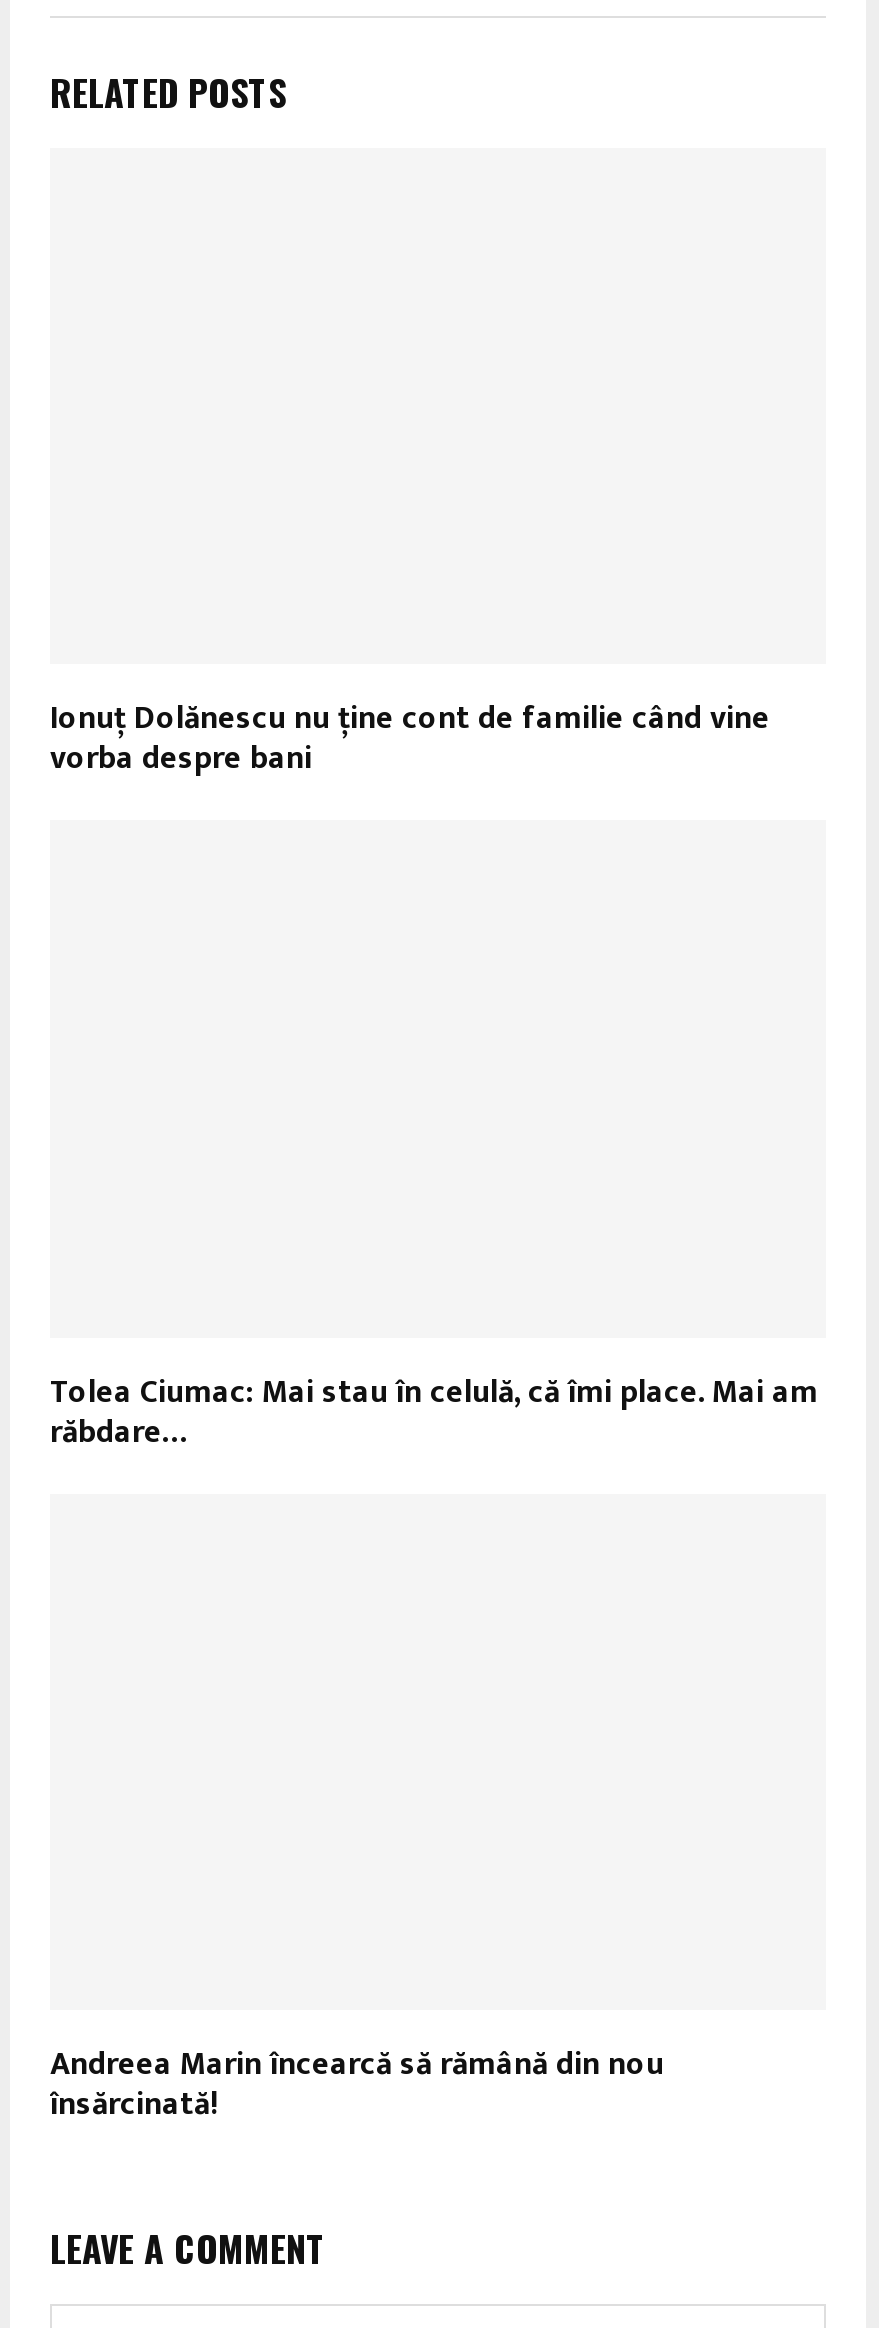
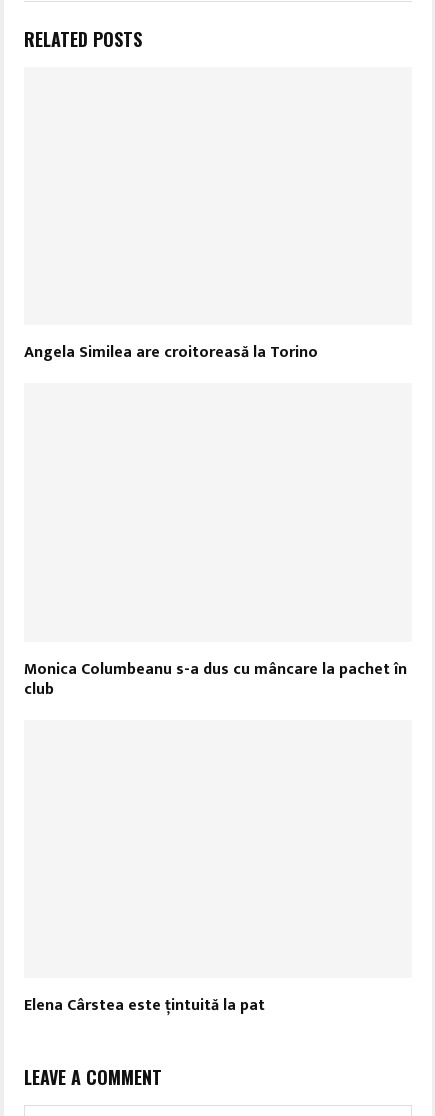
[50,692,770,786] Ionuţ Dolănescu nu ţine cont de familie când vine | vorba despre bani -> [24,339,318,366] Angela Similea are croitoreasă la Torino
[50,1366,818,1460] Tolea Ciumac: Mai stau în celulă, că îmi place. Mai am | răbdare… -> [24,656,407,703] Monica Columbeanu s-a dus cu mâncare la pachet în | club
[50,2039,664,2133] Andreea Marin încearcă să rămână din nou | însărcinată! -> [24,992,265,1019] Elena Cârstea este ţintuită la pat

